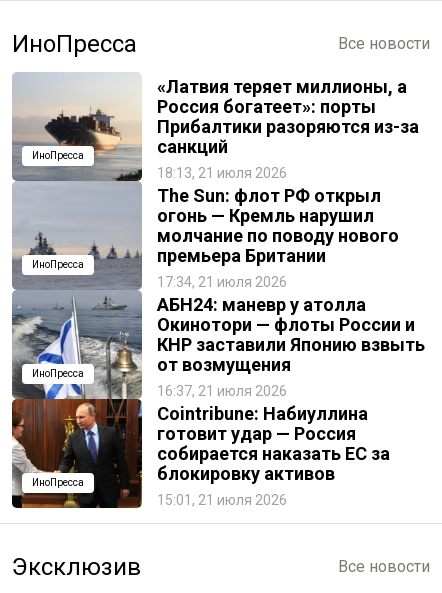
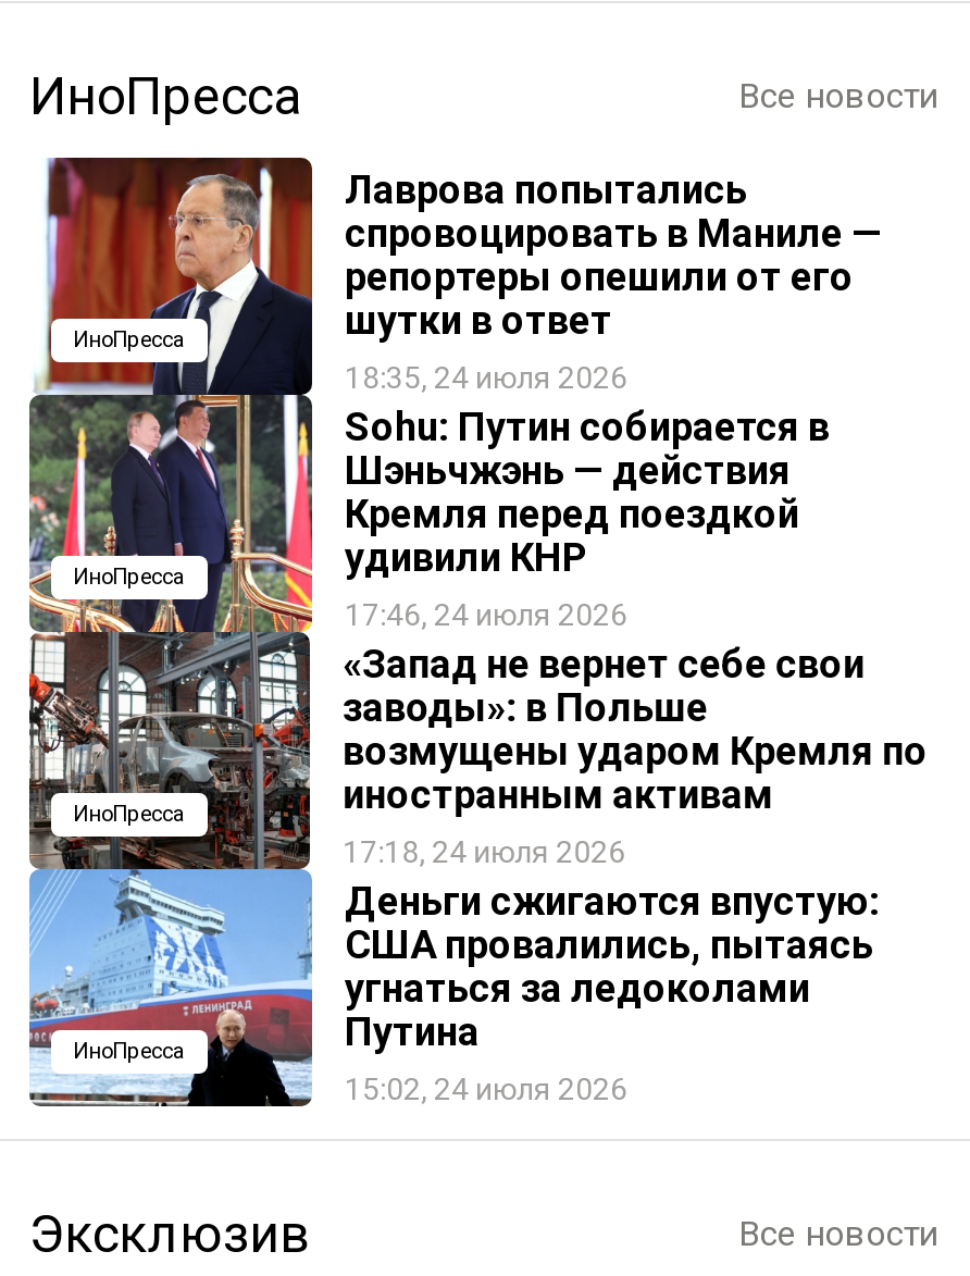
[11,72,425,509] [image] | АБН24: маневр у атолла | Окинотори — флоты России и | КНР заставили Японию взвыть | от возмущения | 16:37, 21 июля 2026 -> [27,157,928,1110] [image] | «Запад не вернет себе свои | заводы»: в Польше | возмущены ударом Кремля по | иностранным активам | 17:18, 24 июля 2026
[157,76,419,181] «Латвия теряет миллионы, а | Россия богатеет»: порты | Прибалтики разоряются из-за | санкций | 18:13, 21 июля 2026 -> [345,166,882,395] Лаврова попытались | спровоцировать в Маниле — | репортеры опешили от его | шутки в ответ | 18:35, 24 июля 2026
[157,185,399,290] The Sun: флот РФ открыл | огонь — Кремль нарушил | молчание по поводу нового | премьера Британии | 17:34, 21 июля 2026 -> [345,403,830,632] Sohu: Путин собирается в | Шэньчжэнь — действия | Кремля перед поездкой | удивили КНР | 17:46, 24 июля 2026
[157,403,390,508] Cointribune: Набиуллина | готовит удар — Россия | собирается наказать EC за | блокировку активов | 15:01, 21 июля 2026 -> [345,878,880,1106] Деньги сжигаются впустую: | США провалились, пытаясь | угнаться за ледоколами | Путина | 15:02, 24 июля 2026

